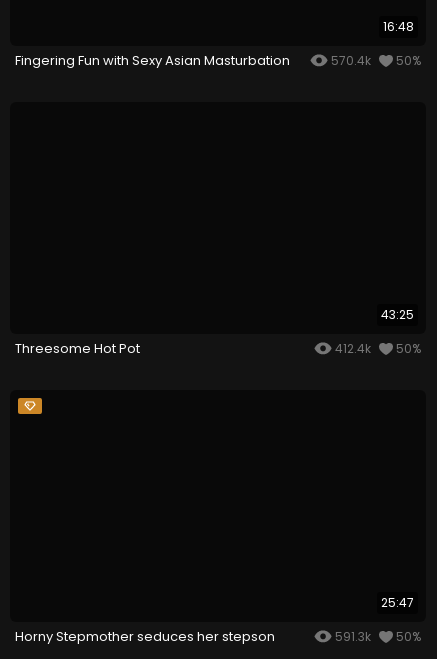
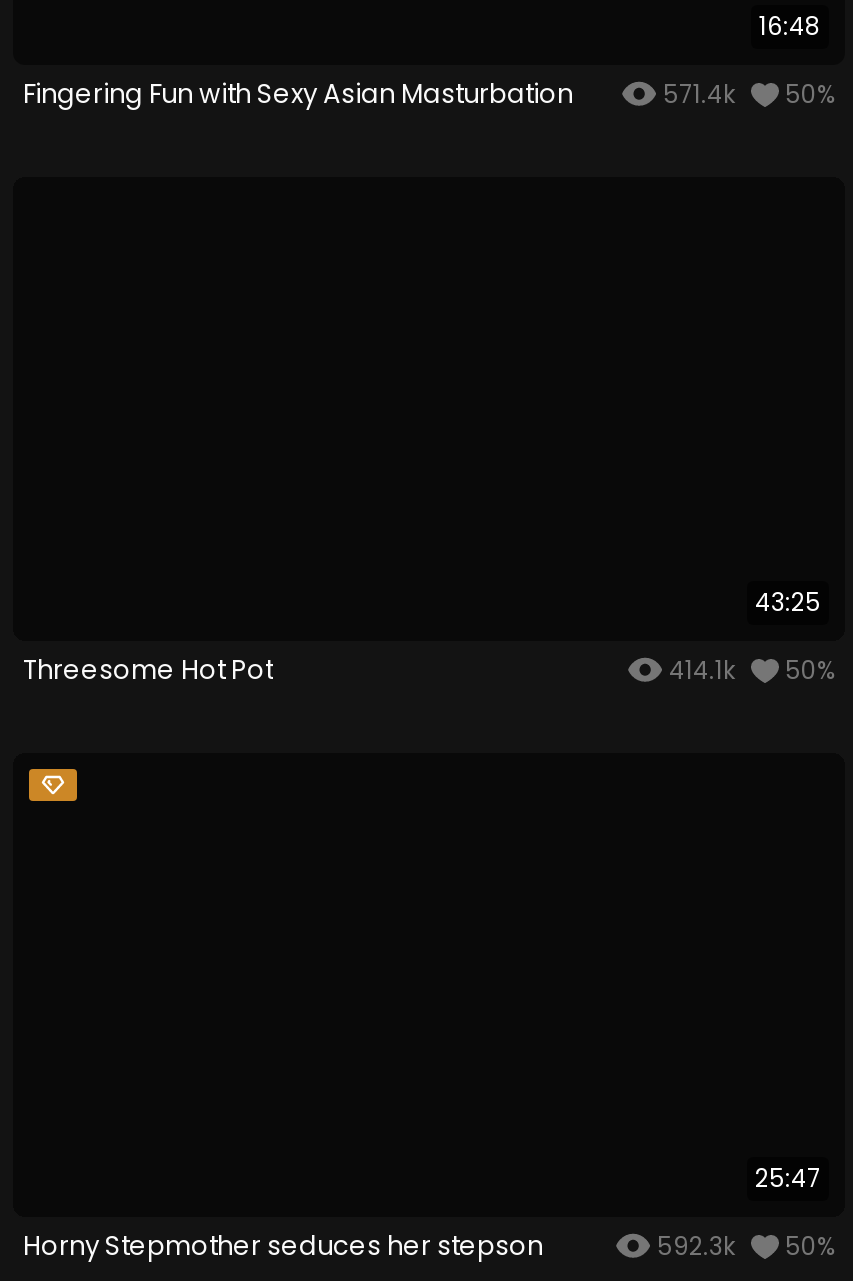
[328,52,421,69] 570.4k 50% -> [657,77,835,111] 571.4k 50%
[332,340,421,357] 412.4k 50% -> [663,653,835,687] 414.1k 50%
[332,628,421,645] 591.3k 50% -> [651,1228,835,1262] 592.3k 50%

